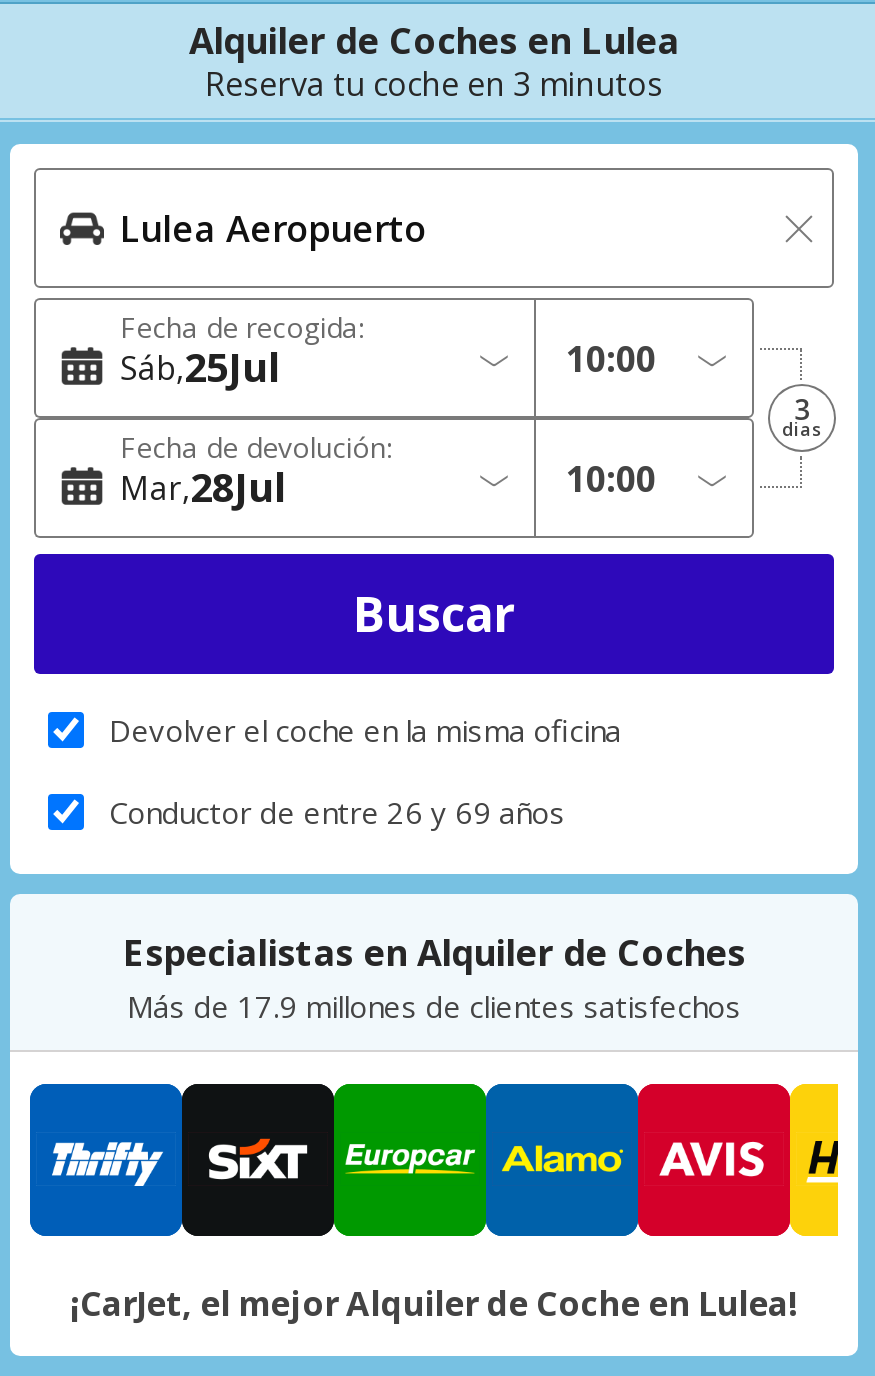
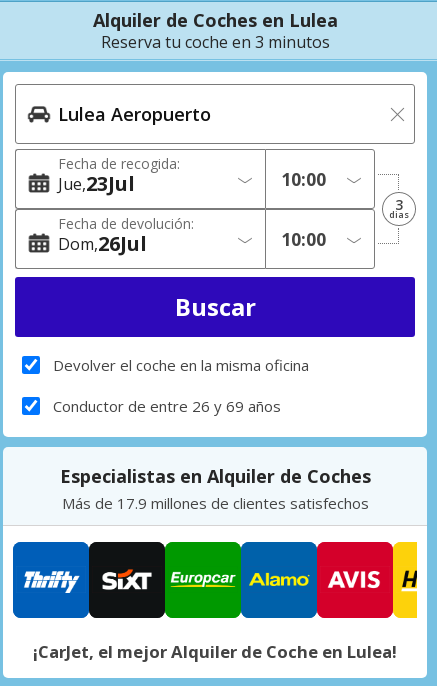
[120,340,282,394] Sáb 25Jul -> [58,170,135,197] Jue 23Jul
[120,460,288,514] Mar 28Jul -> [58,230,147,257] Dom 26Jul

